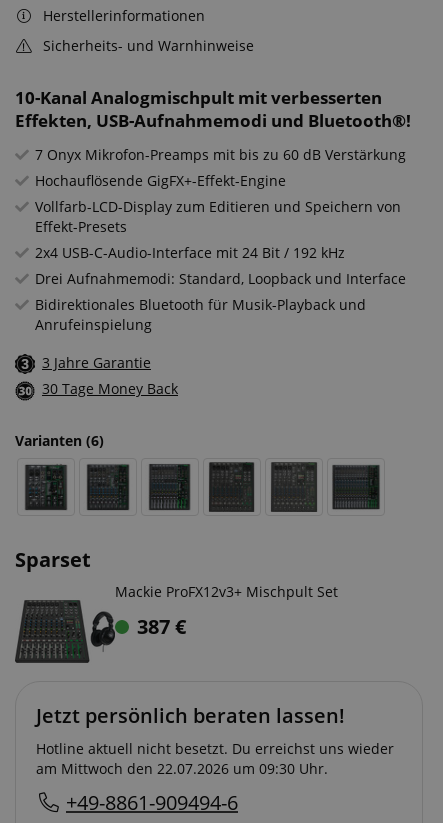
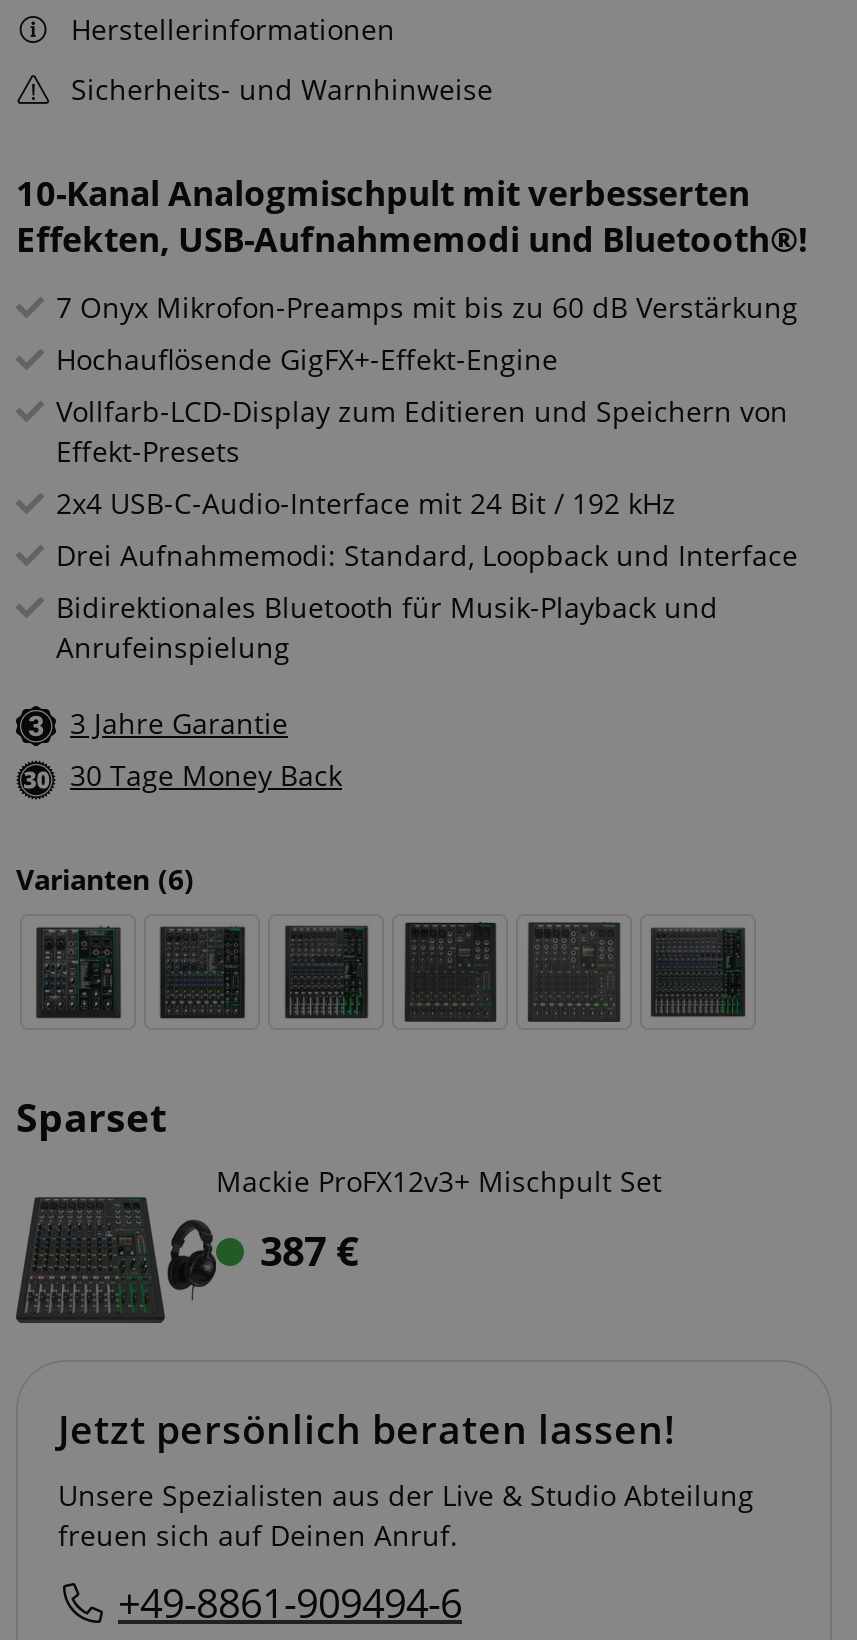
[36,739,394,778] Hotline aktuell nicht besetzt. Du erreichst uns wieder | am Mittwoch den 22.07.2026 um 09:30 Uhr. -> [58,1475,754,1553] Unsere Spezialisten aus der Live & Studio Abteilung | freuen sich auf Deinen Anruf.

